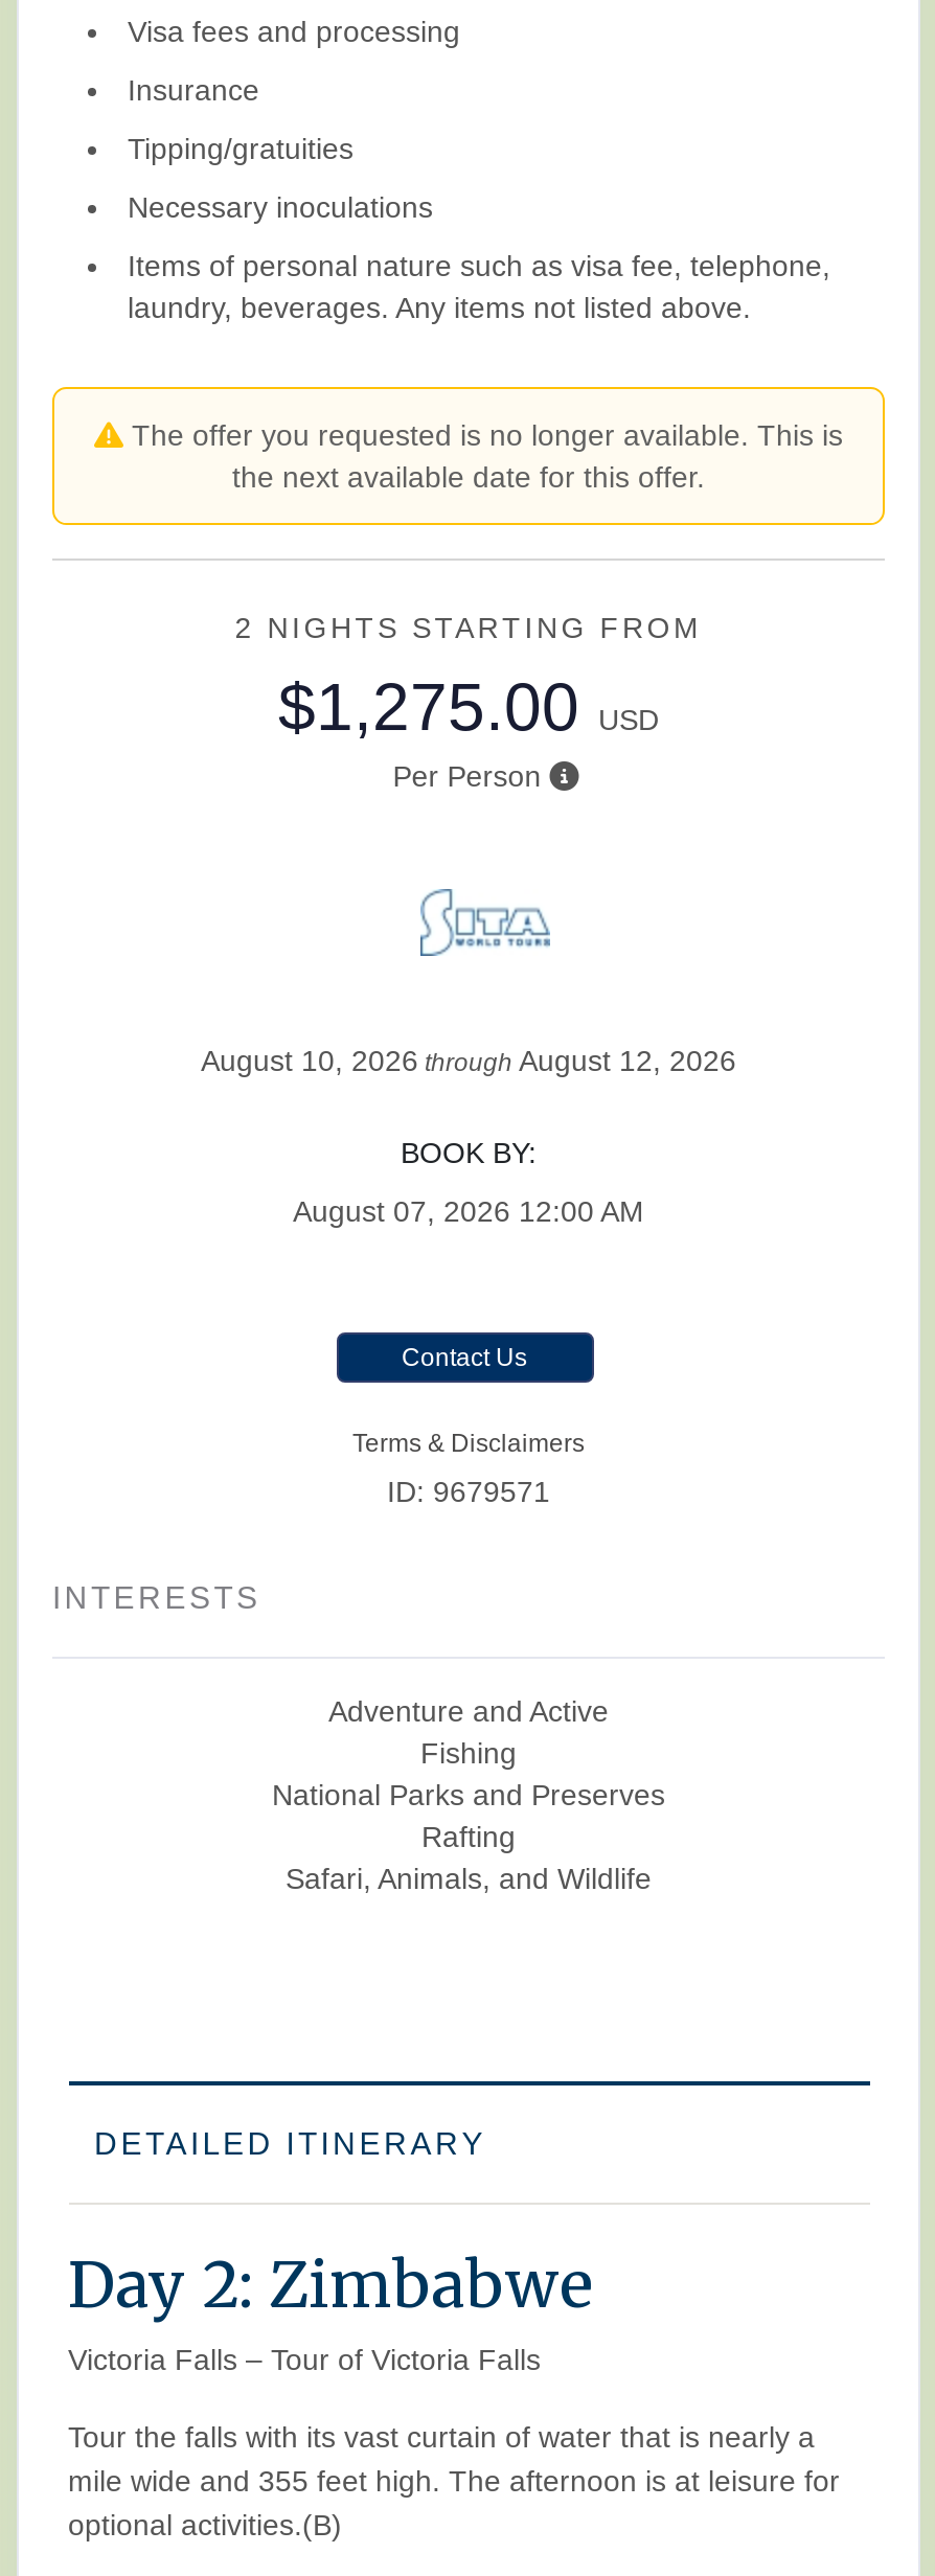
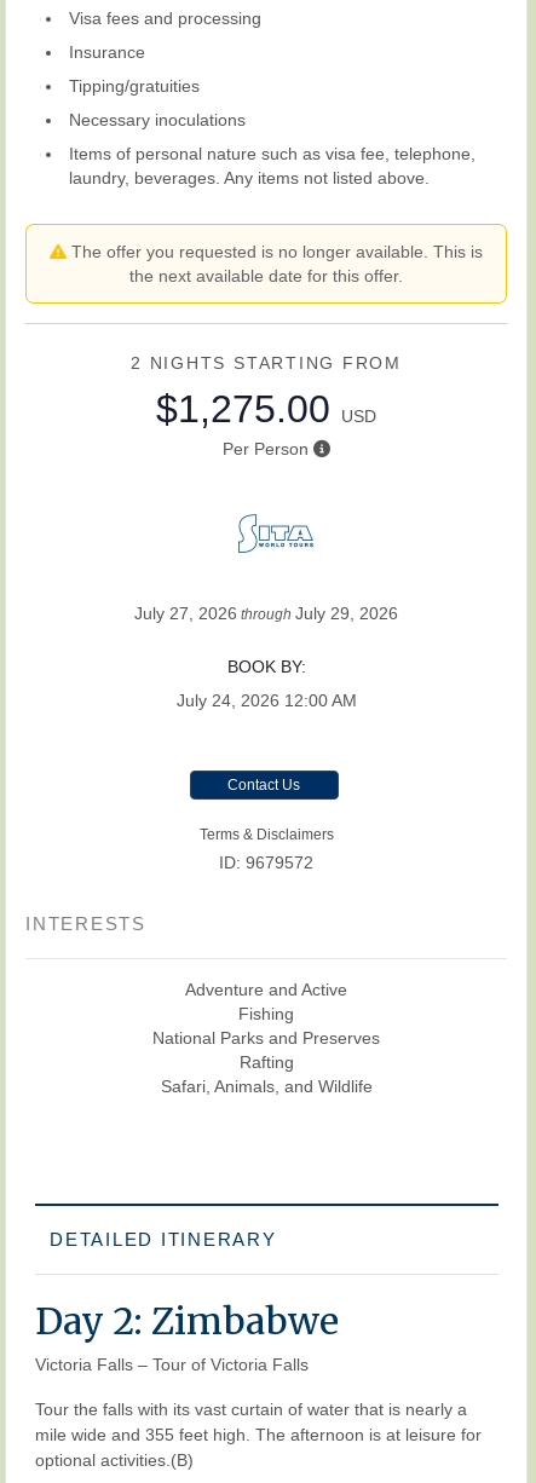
[201,1044,736,1078] August 10, 2026 through August 12, 2026 -> [134,604,398,623] July 27, 2026 through July 29, 2026
[293,1195,644,1228] August 07, 2026 12:00 AM -> [176,691,356,710] July 24, 2026 12:00 AM
[387,1475,550,1509] ID: 9679571 -> [219,853,313,872] ID: 9679572

